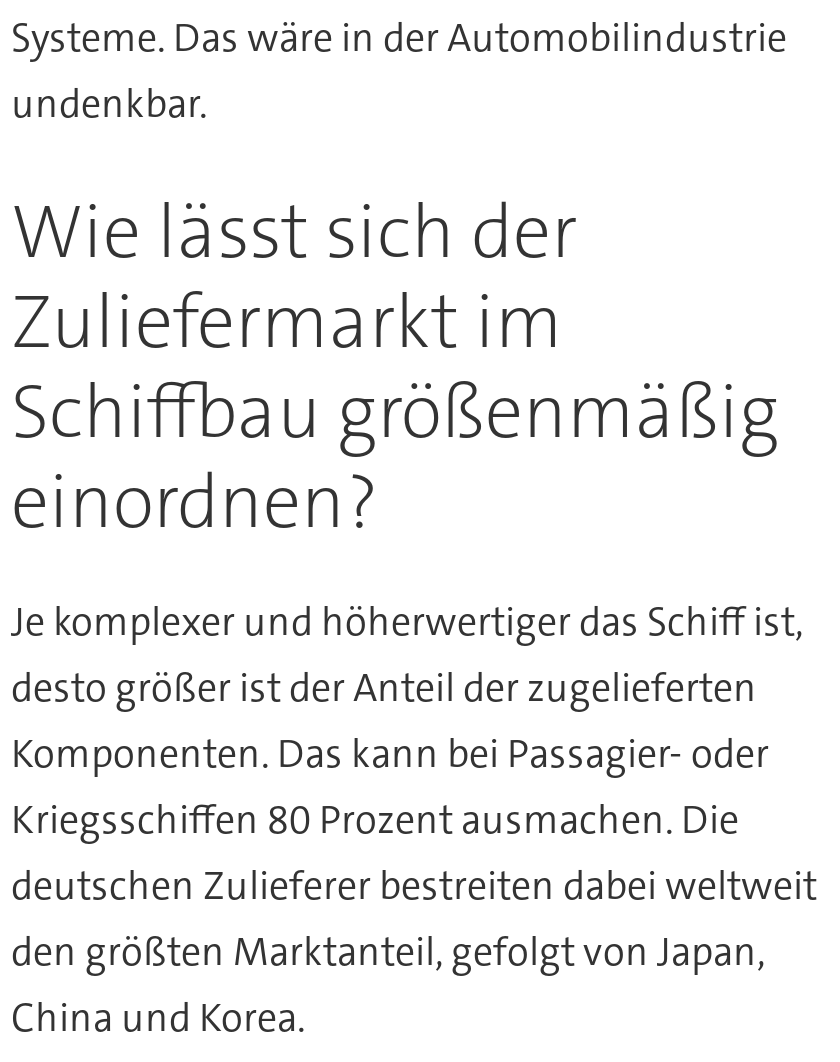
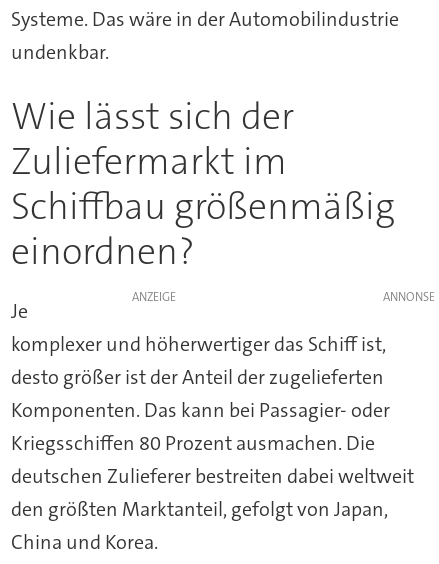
[11,595,803,647] Je komplexer und höherwertiger das Schiff ist, -> [11,289,386,357] ANZEIGE | Je | komplexer und höherwertiger das Schiff ist,

